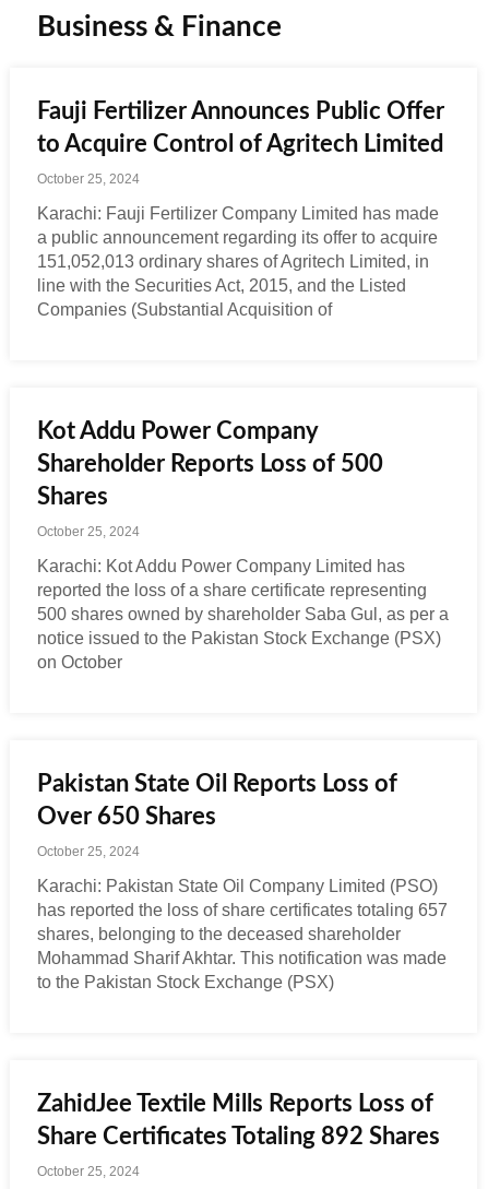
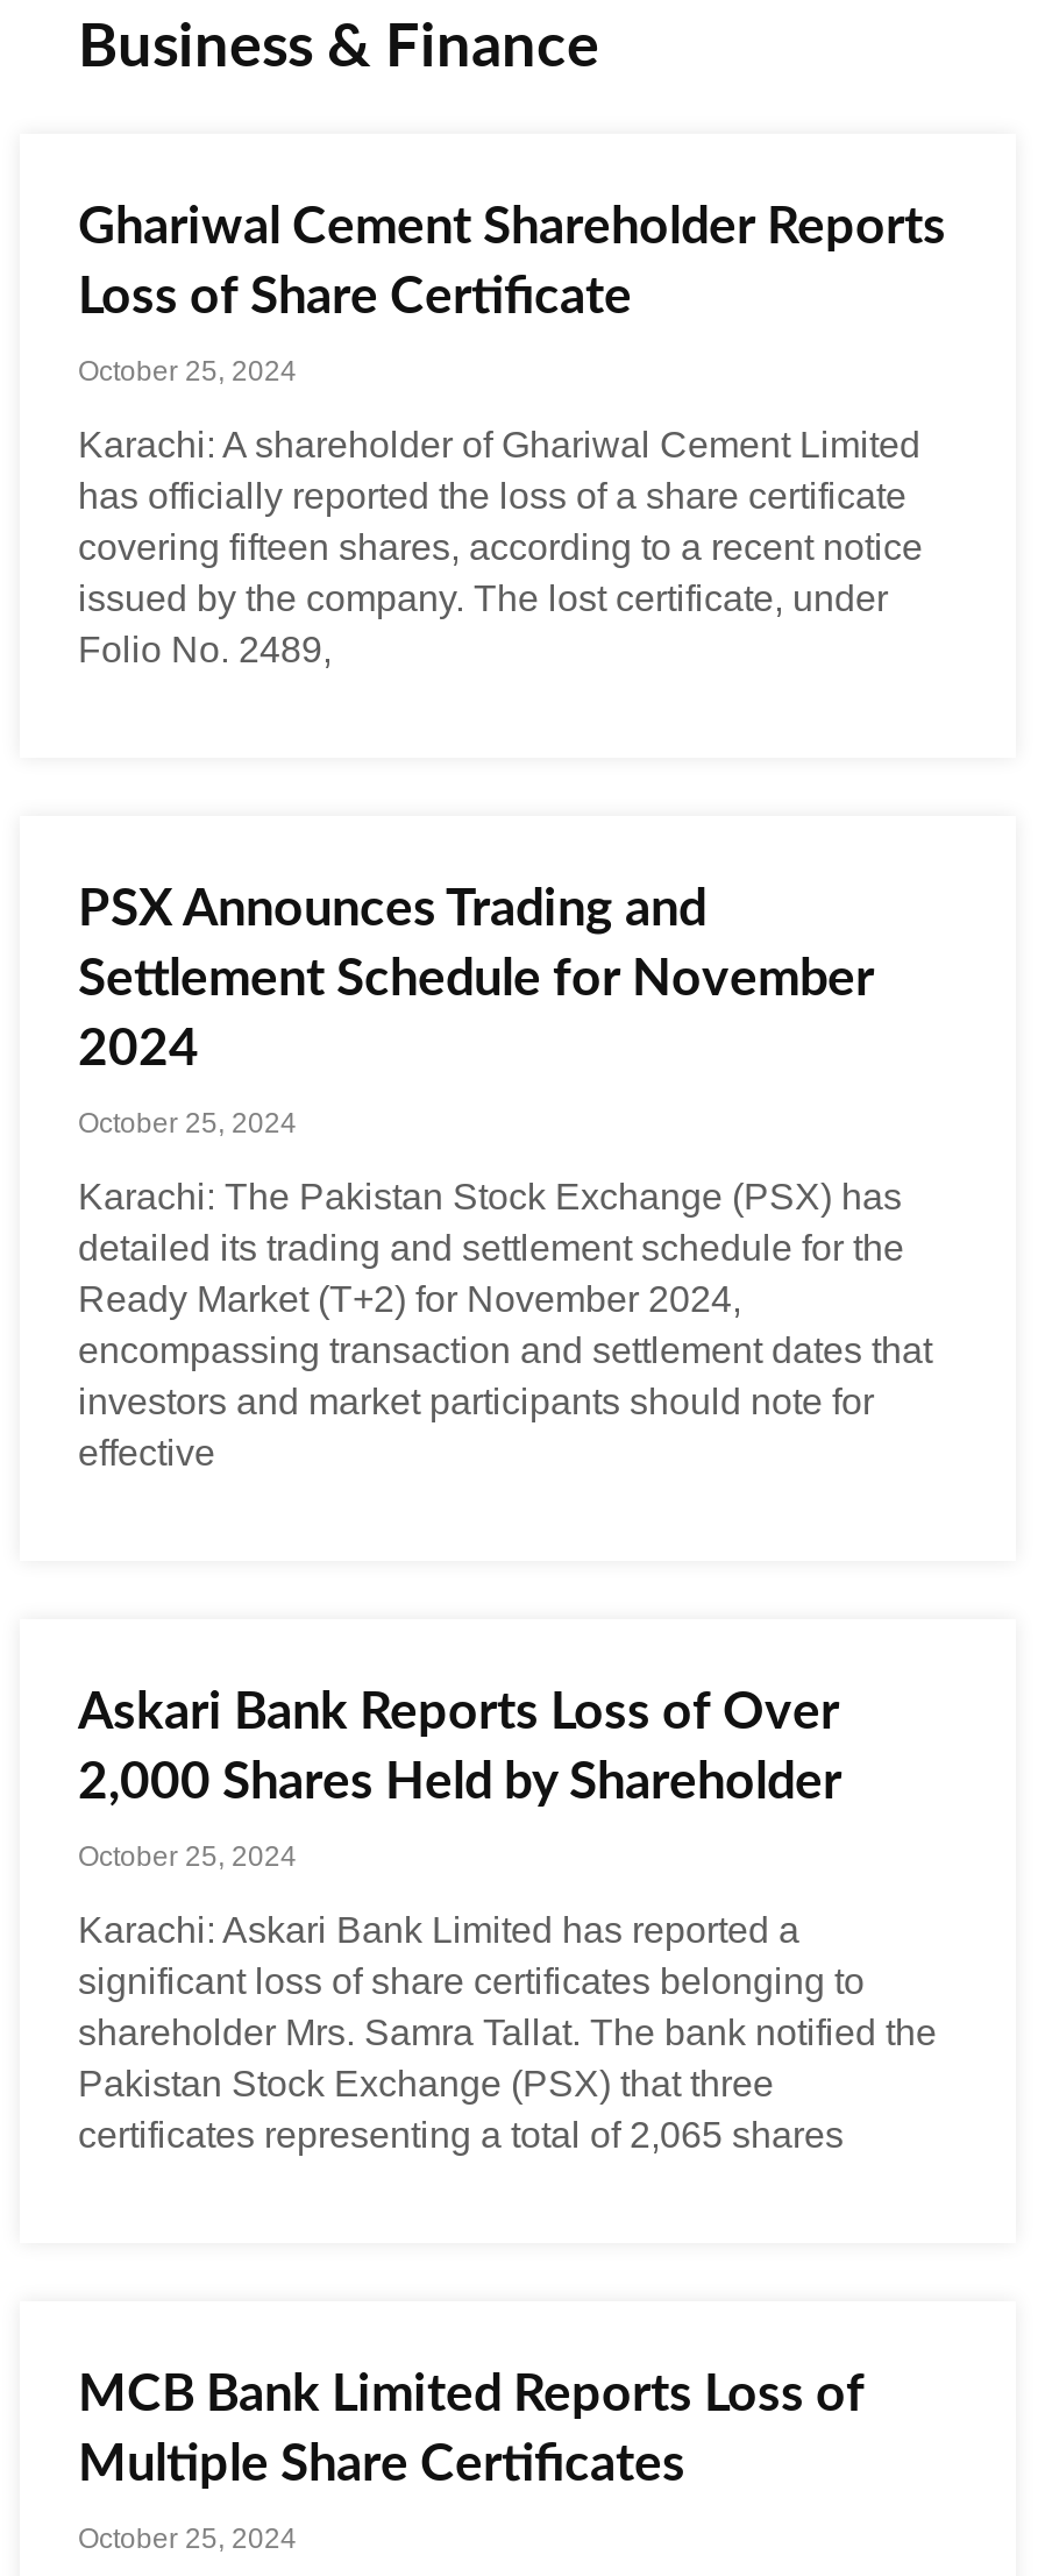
[37,100,444,156] Fauji Fertilizer Announces Public Offer | to Acquire Control of Agritech Limited -> [78,202,946,323] Ghariwal Cement Shareholder Reports | Loss of Share Certificate
[37,204,439,319] Karachi: Fauji Fertilizer Company Limited has made | a public announcement regarding its offer to acquire | 151,052,013 ordinary shares of Agritech Limited, in | line with the Securities Act, 2015, and the Listed | Companies (Substantial Acquisition of -> [78,426,923,670] Karachi: A shareholder of Ghariwal Cement Limited | has officially reported the loss of a share certificate | covering fifteen shares, according to a recent notice | issued by the company. The lost certificate, under | Folio No. 2489,
[37,420,383,509] Kot Addu Power Company | Shareholder Reports Loss of 500 | Shares -> [78,884,874,1075] PSX Announces Trading and | Settlement Schedule for November | 2024
[37,557,449,672] Karachi: Kot Addu Power Company Limited has | reported the loss of a share certificate representing | 500 shares owned by shareholder Saba Gul, as per a | notice issued to the Pakistan Stock Exchange (PSX) | on October -> [78,1178,932,1473] Karachi: The Pakistan Stock Exchange (PSX) has | detailed its trading and settlement schedule for the | Ready Market (T+2) for November 2024, | encompassing transaction and settlement dates that | investors and market participants should note for | effective
[37,772,397,829] Pakistan State Oil Reports Loss of | Over 650 Shares -> [78,1687,841,1808] Askari Bank Reports Loss of Over | 2,000 Shares Held by Shareholder
[37,877,448,992] Karachi: Pakistan State Oil Company Limited (PSO) | has reported the loss of share certificates totaling 657 | shares, belonging to the deceased shareholder | Mohammad Sharif Akhtar. This notification was made | to the Pakistan Stock Exchange (PSX) -> [78,1911,937,2155] Karachi: Askari Bank Limited has reported a | significant loss of share certificates belonging to | shareholder Mrs. Samra Tallat. The bank notified the | Pakistan Stock Exchange (PSX) that three | certificates representing a total of 2,065 shares
[37,1092,440,1149] ZahidJee Textile Mills Reports Loss of | Share Certificates Totaling 892 Shares -> [78,2370,865,2491] MCB Bank Limited Reports Loss of | Multiple Share Certificates

